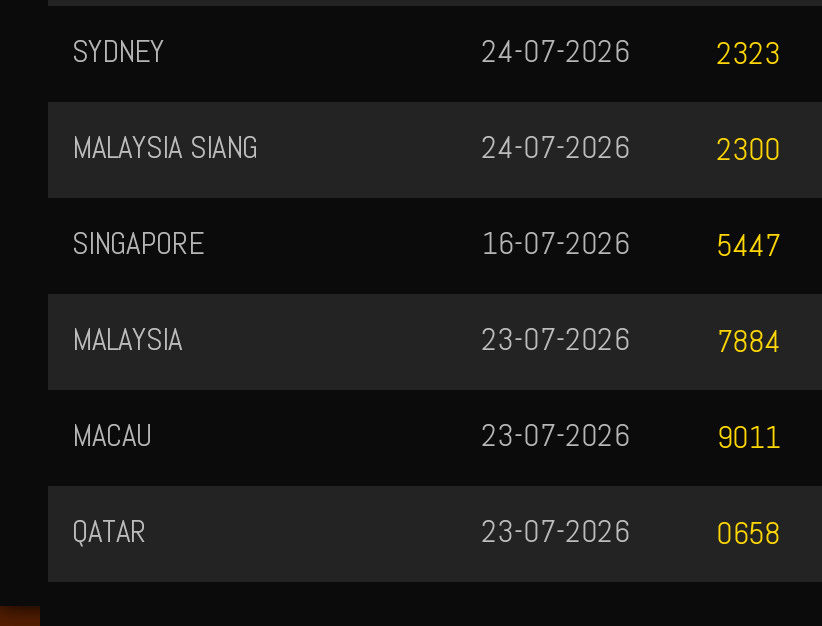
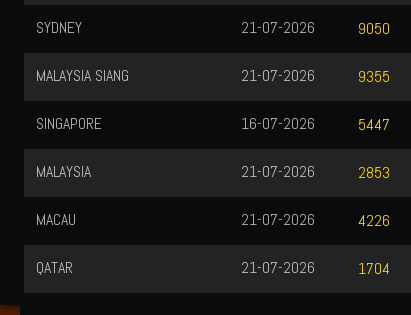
[481,33,629,73] 24-07-2026 -> [241,18,315,38] 21-07-2026
[717,34,781,74] 2323 -> [358,19,390,39] 9050
[481,129,629,169] 24-07-2026 -> [241,66,315,86] 21-07-2026
[717,130,781,170] 2300 -> [358,67,390,87] 9355
[481,321,629,361] 23-07-2026 -> [241,162,315,182] 21-07-2026
[717,322,781,362] 7884 -> [358,163,390,183] 2853
[481,417,629,457] 23-07-2026 -> [241,210,315,230] 21-07-2026
[717,418,781,458] 9011 -> [358,211,390,231] 4226
[481,513,629,553] 23-07-2026 -> [241,258,315,278] 21-07-2026
[717,514,781,554] 0658 -> [358,259,390,279] 1704

